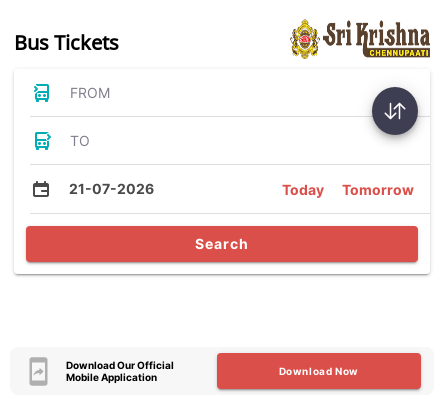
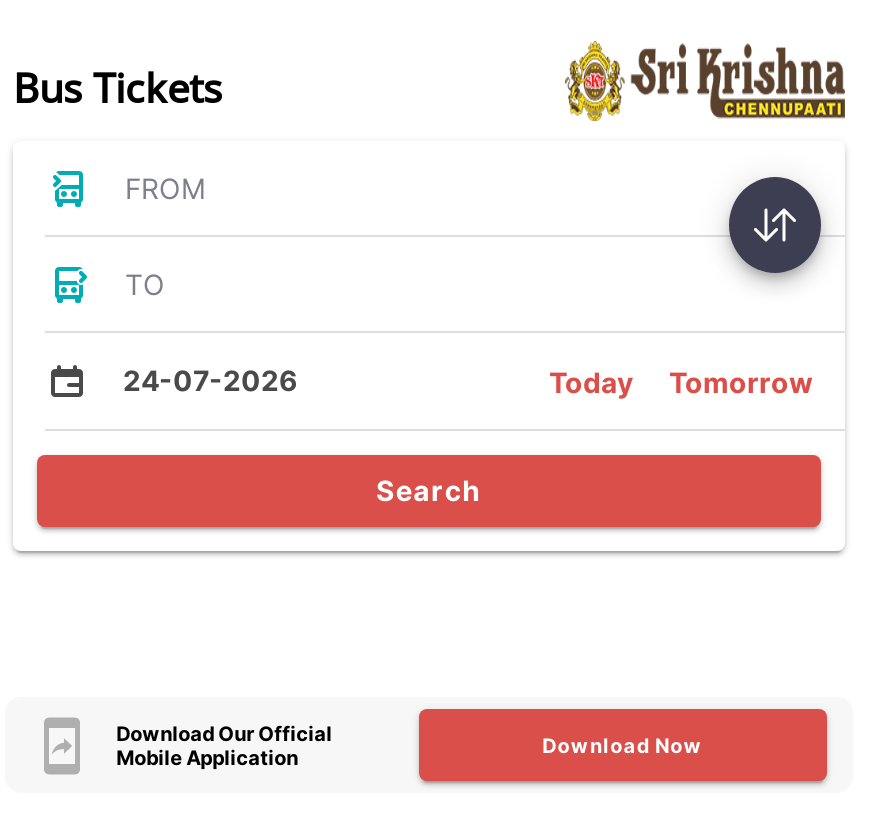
[69,180,154,197] 21-07-2026 -> [123,363,297,397] 24-07-2026

